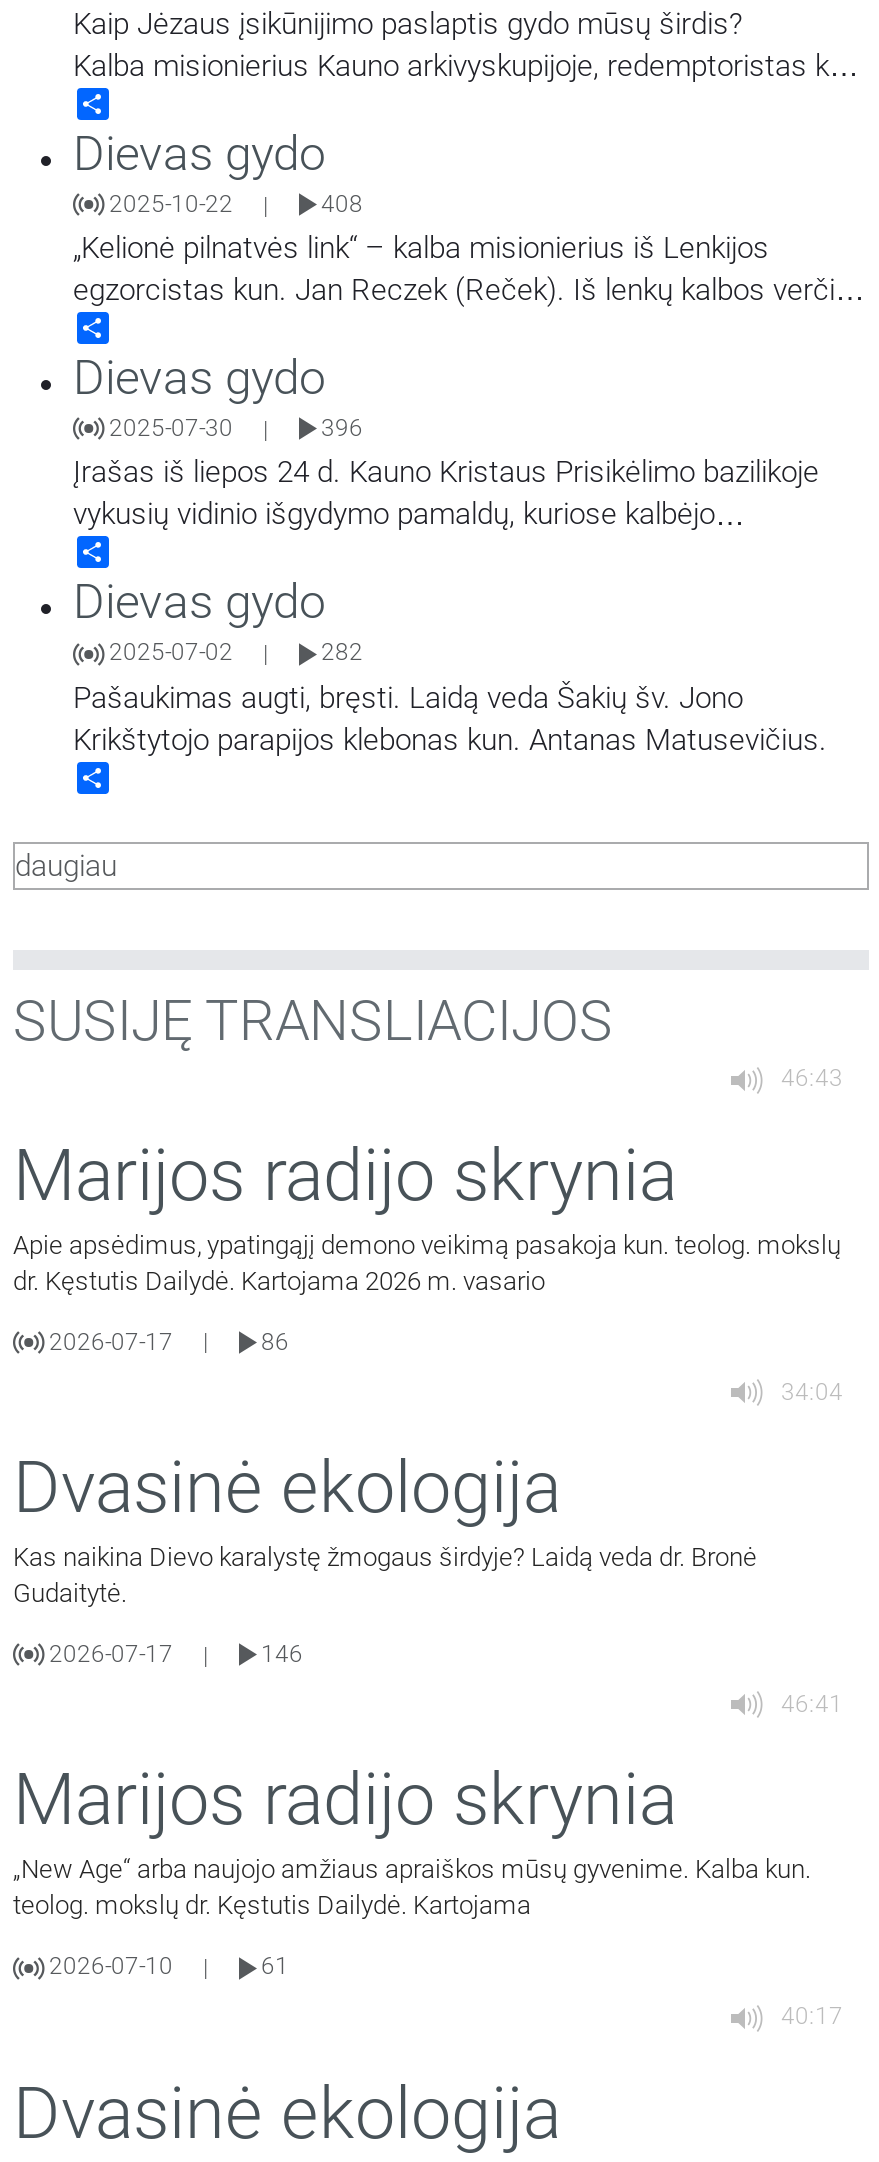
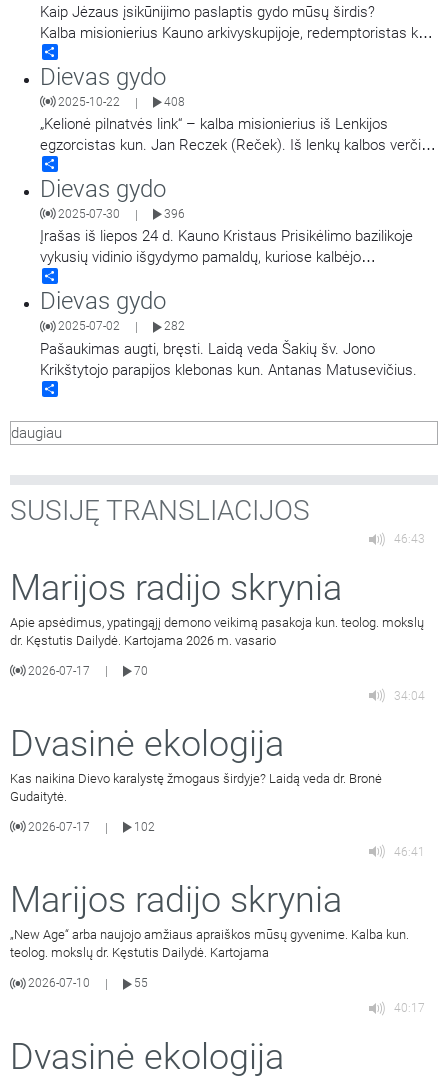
[261,1328,289,1356] 86 -> [134,664,148,678] 70
[261,1640,303,1668] 146 -> [134,820,155,834] 102
[261,1953,289,1981] 61 -> [134,976,148,990] 55

